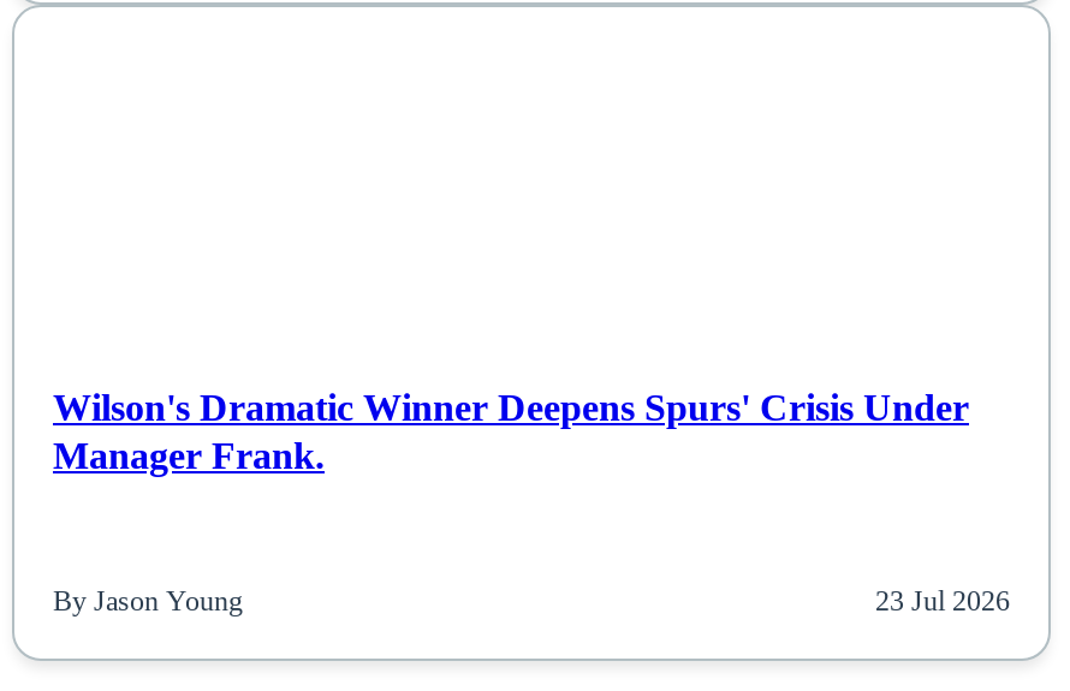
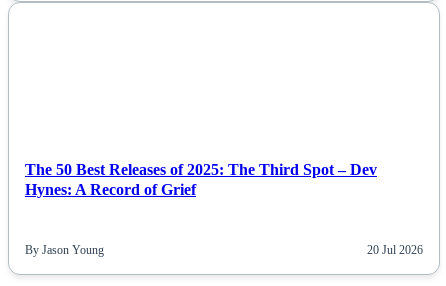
[53,387,969,476] Wilson's Dramatic Winner Deepens Spurs' Crisis Under | Manager Frank. -> [25,161,377,198] The 50 Best Releases of 2025: The Third Spot – Dev | Hynes: A Record of Grief
[875,583,1010,617] 23 Jul 2026 -> [367,243,423,257] 20 Jul 2026

